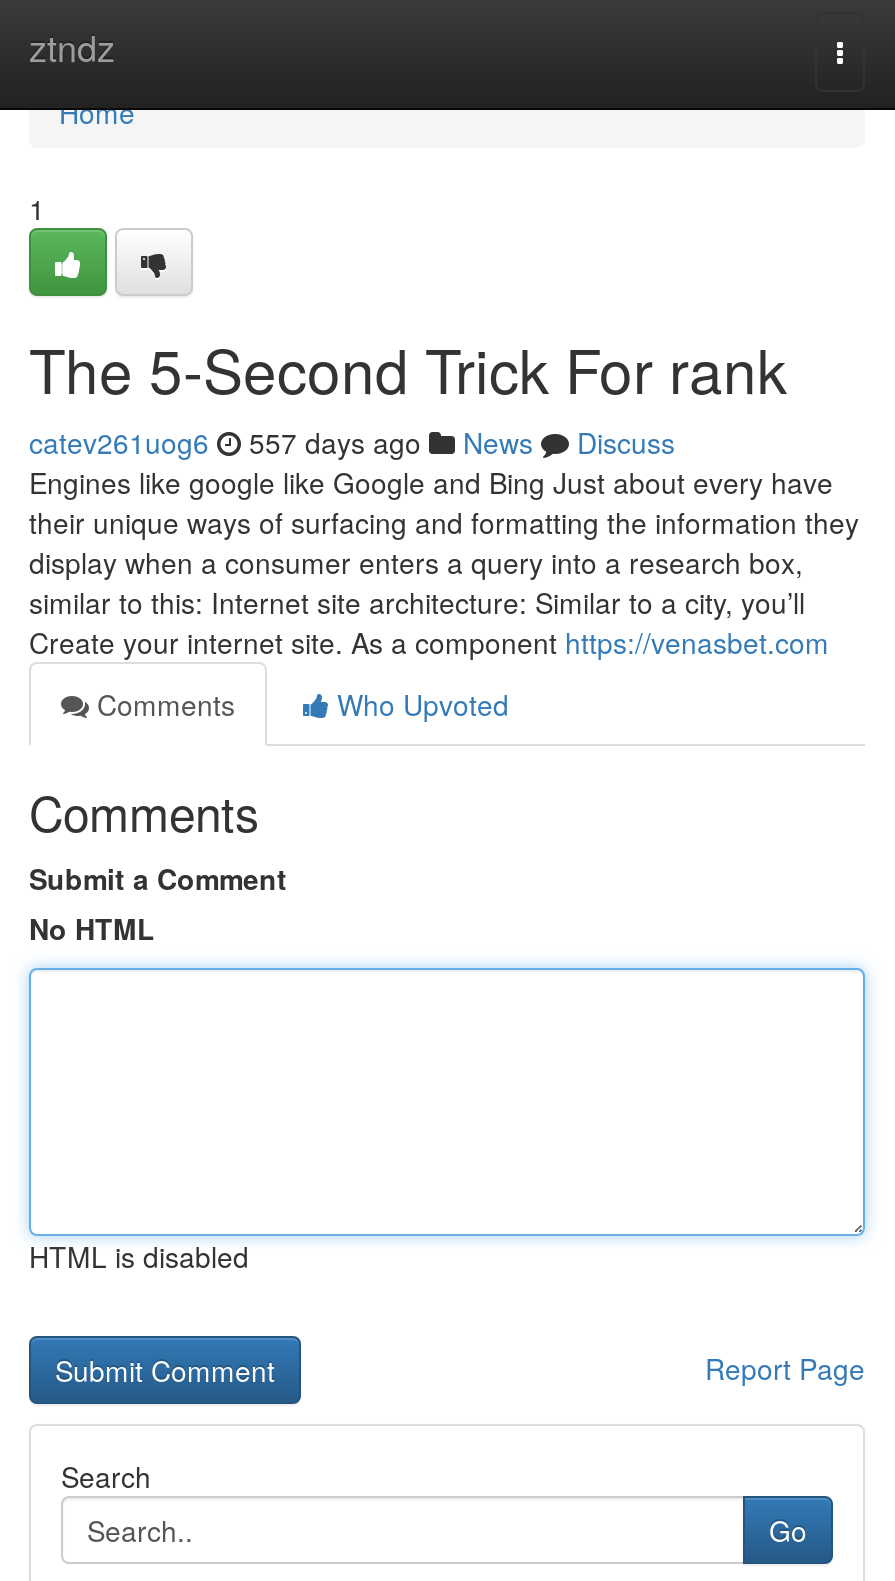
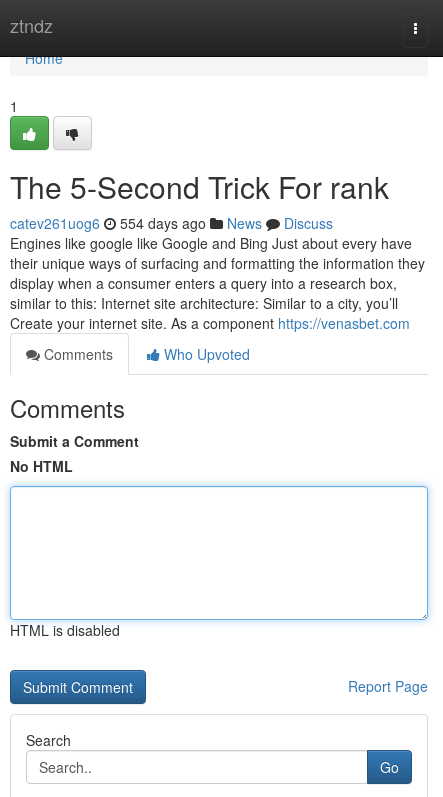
[29,422,675,462] catev261uog6 557 days ago News Discuss -> [10,213,333,233] catev261uog6 554 days ago News Discuss

